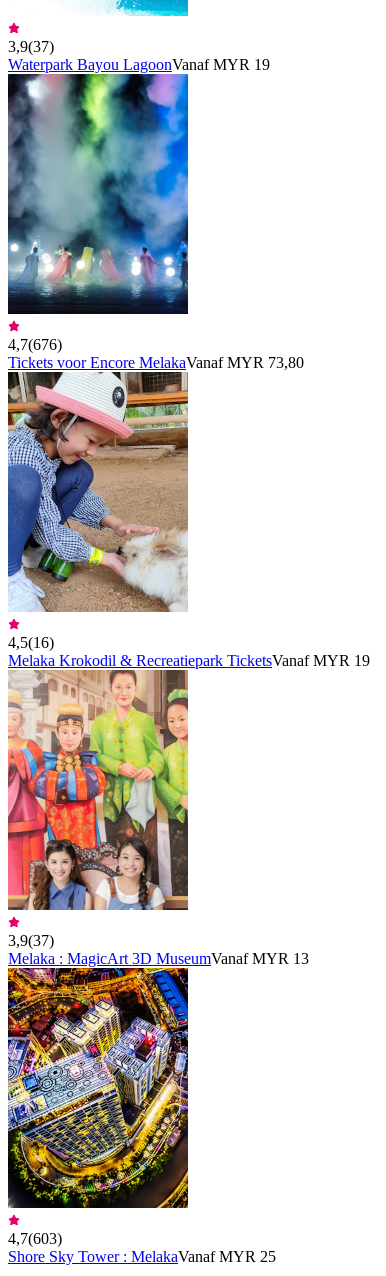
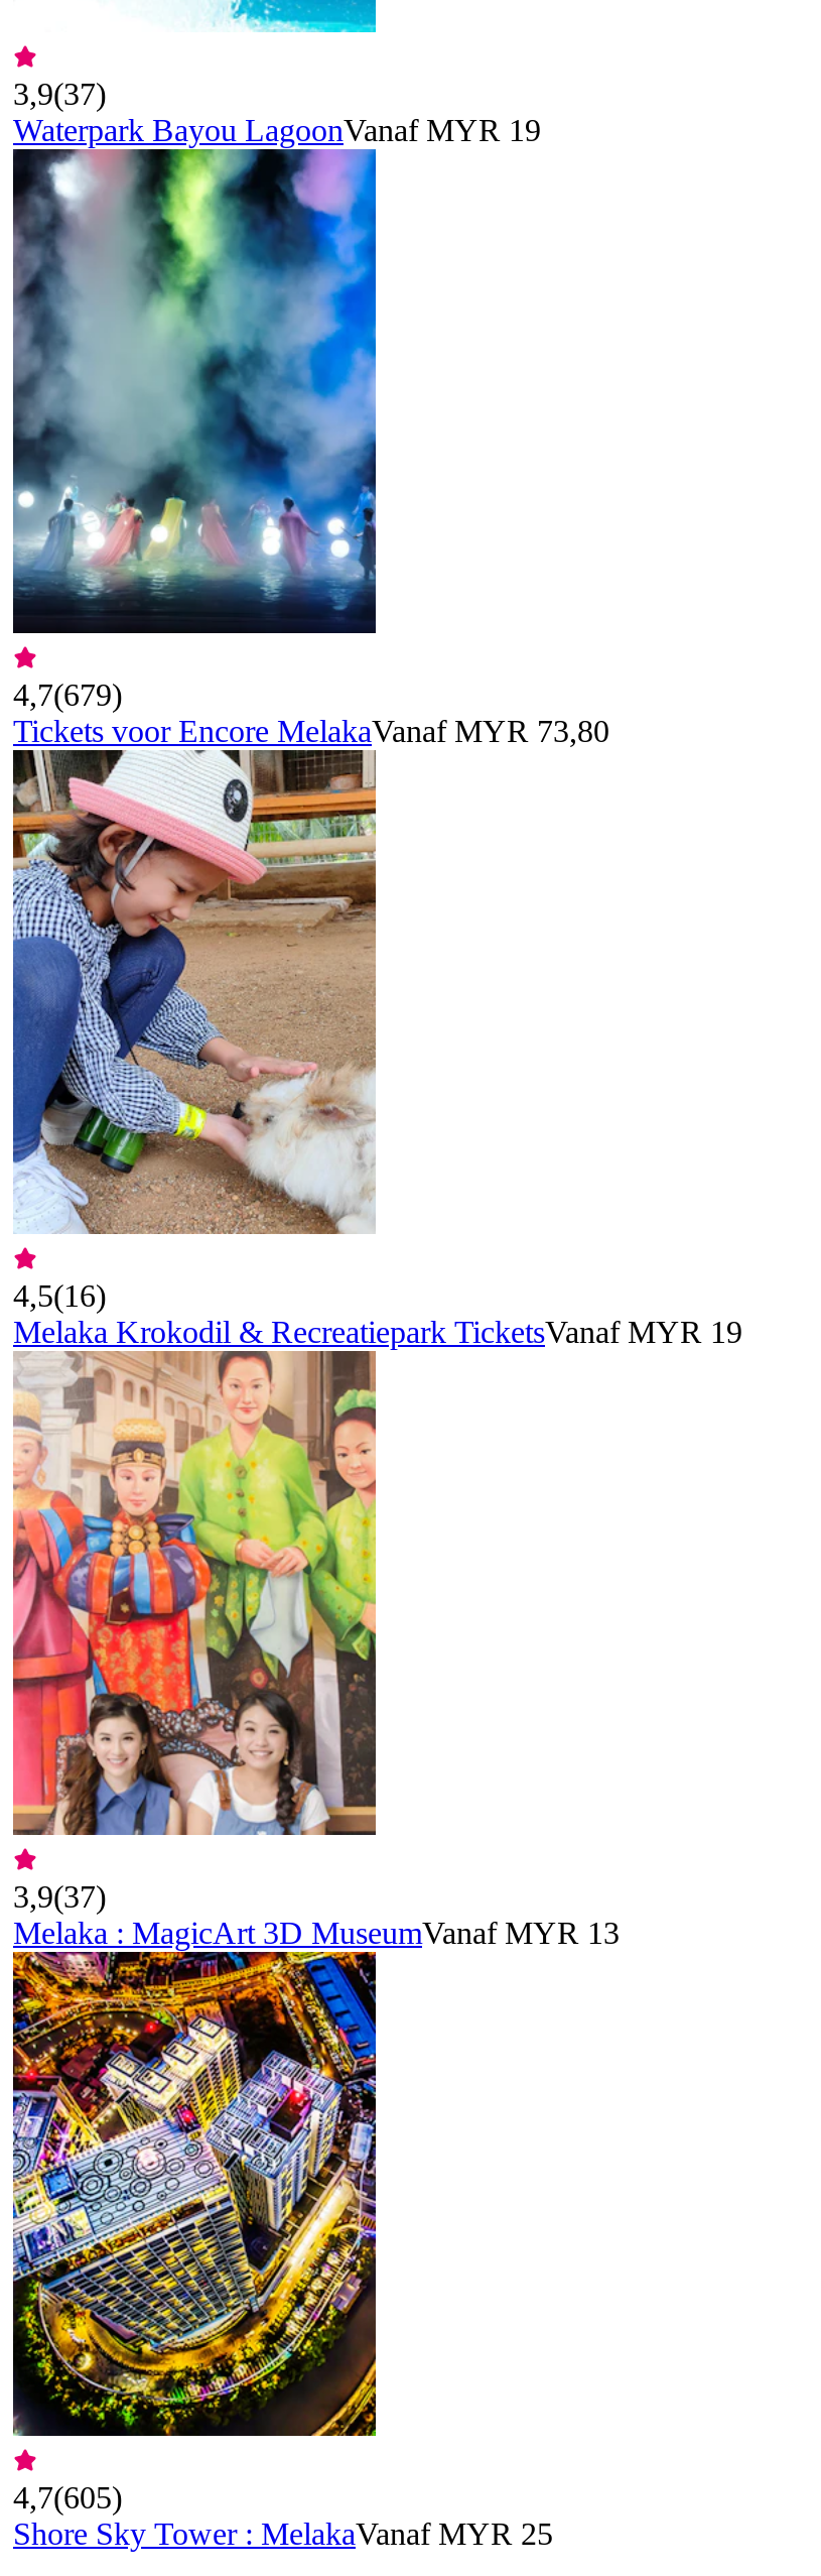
[8,336,62,353] 4,7(676) -> [13,677,122,711] 4,7(679)
[8,1230,62,1247] 4,7(603) -> [13,2480,122,2514] 4,7(605)

